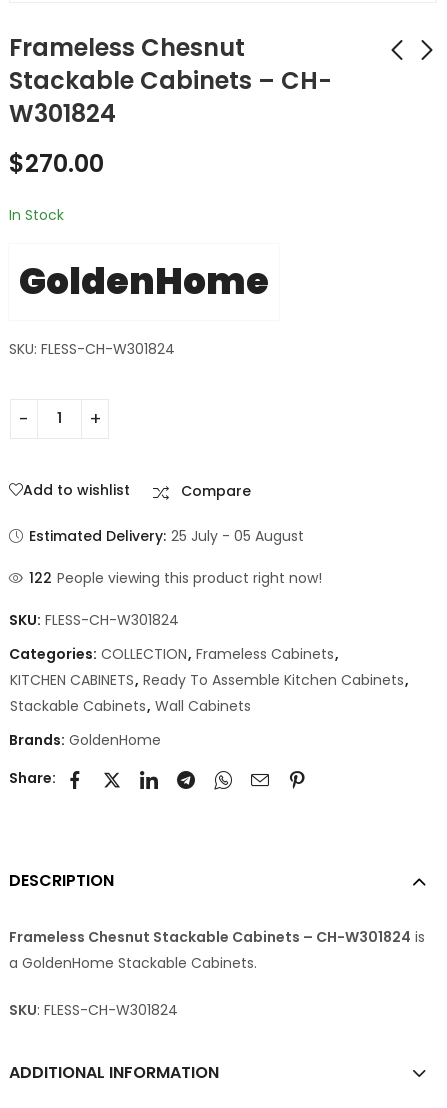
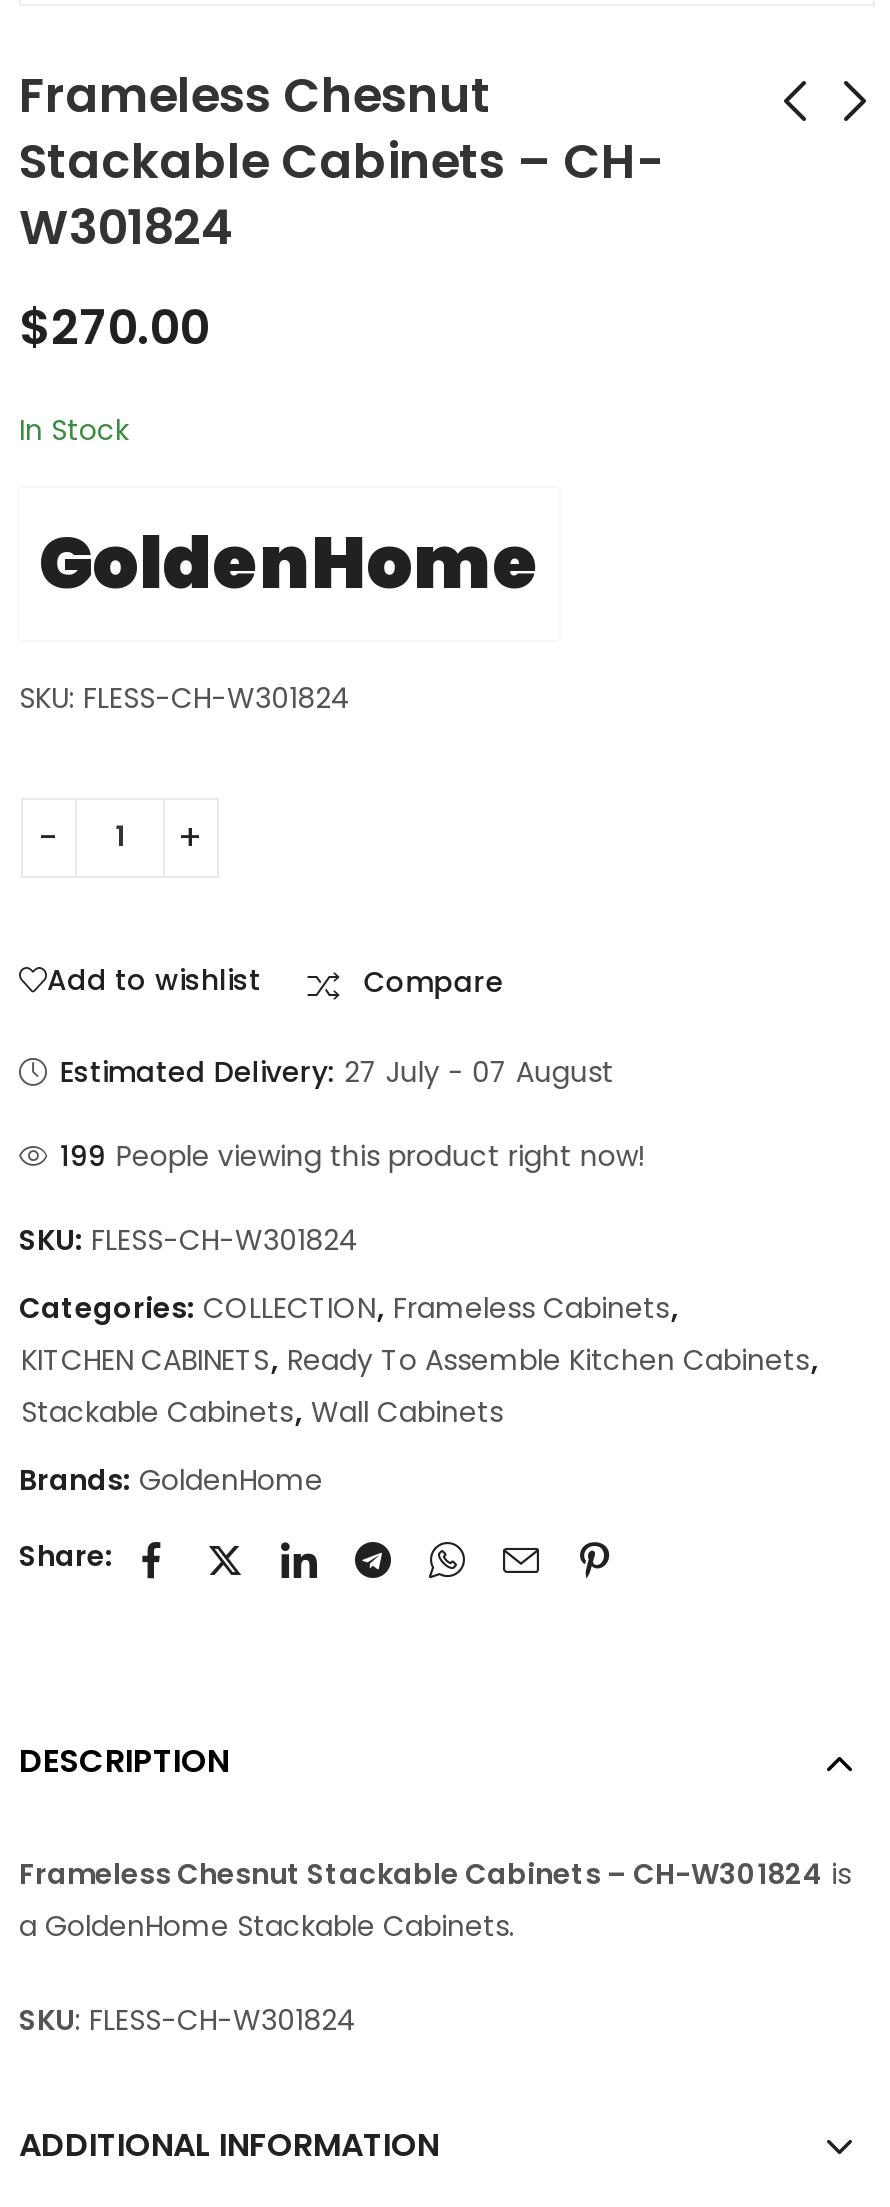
[29,526,304,546] Estimated Delivery: 25 July - 05 August -> [60,1052,614,1092] Estimated Delivery: 27 July - 07 August
[29,568,322,588] 122 People viewing this product right now! -> [60,1136,646,1176] 199 People viewing this product right now!

